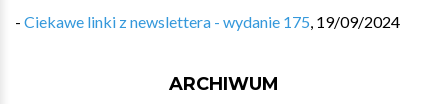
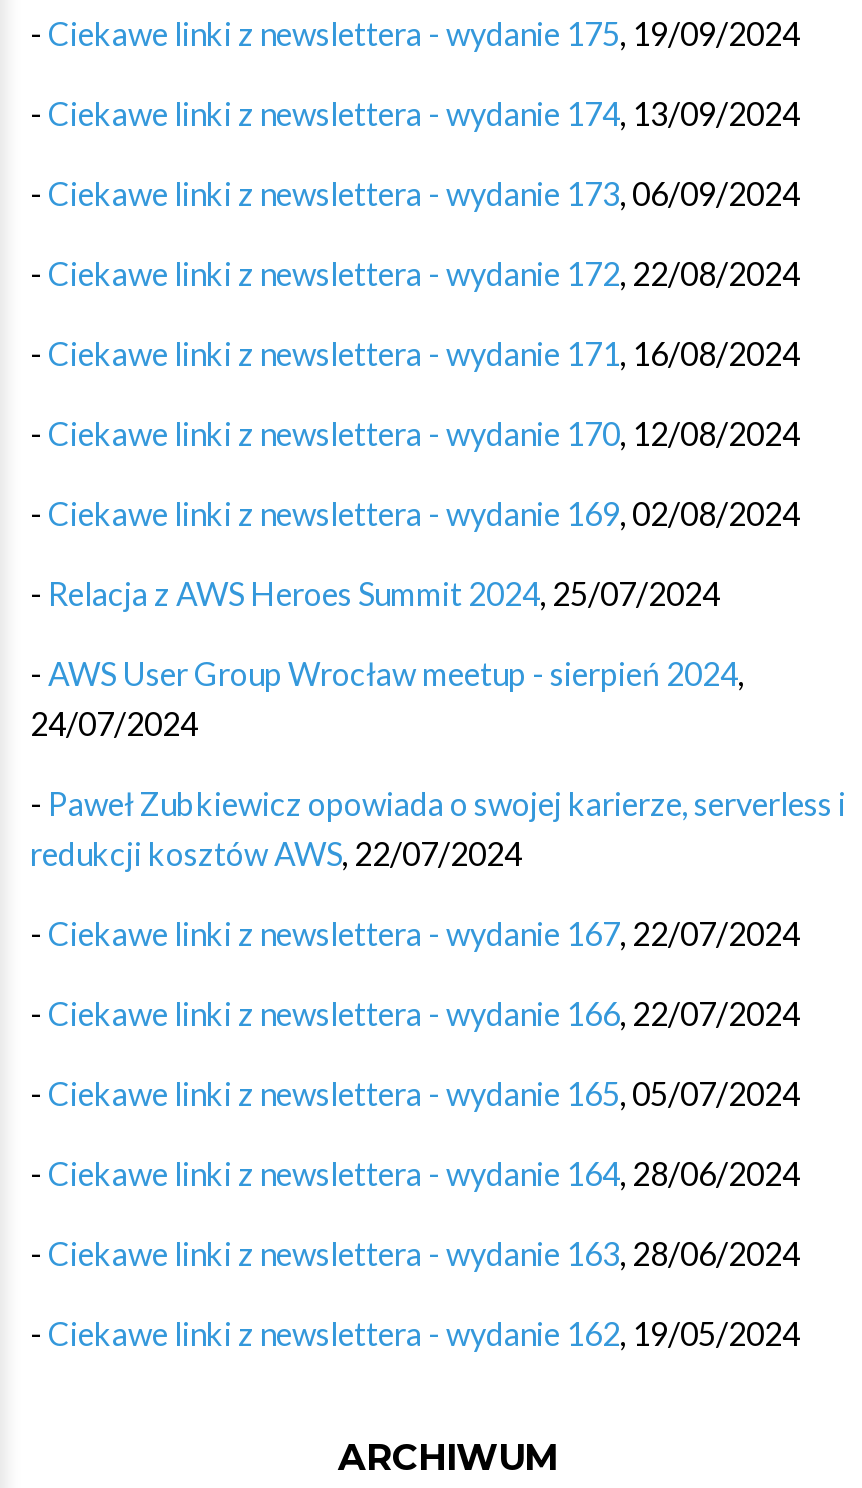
none -> [30,94,846,1352] - Ciekawe linki z newslettera - wydanie 174, 13/09/2024 | - Ciekawe linki z newslettera - wydanie 173, 06/09/2024 | - Ciekawe linki z newslettera - wydanie 172, 22/08/2024 | - Ciekawe linki z newslettera - wydanie 171, 16/08/2024 | - Ciekawe linki z newslettera - wydanie 170, 12/08/2024 | - Ciekawe linki z newslettera - wydanie 169, 02/08/2024 | - Relacja z AWS Heroes Summit 2024, 25/07/2024 | - AWS User Group Wrocław meetup - sierpień 2024, | 24/07/2024 | - Paweł Zubkiewicz opowiada o swojej karierze, serverless i | redukcji kosztów AWS, 22/07/2024 | - Ciekawe linki z newslettera - wydanie 167, 22/07/2024 | - Ciekawe linki z newslettera - wydanie 166, 22/07/2024 | - Ciekawe linki z newslettera - wydanie 165, 05/07/2024 | - Ciekawe linki z newslettera - wydanie 164, 28/06/2024 | - Ciekawe linki z newslettera - wydanie 163, 28/06/2024 | - Ciekawe linki z newslettera - wydanie 162, 19/05/2024

